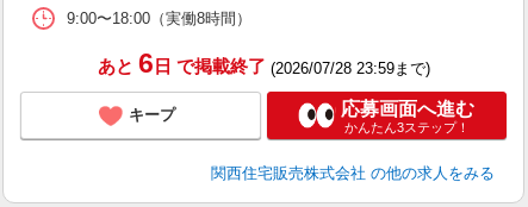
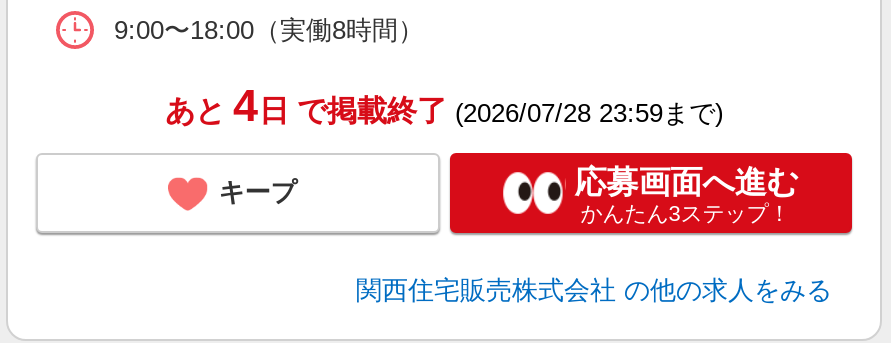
[97,49,430,79] あと 6日 で掲載終了(2026/07/28 23:59まで) -> [165,81,723,131] あと 4日 で掲載終了(2026/07/28 23:59まで)

